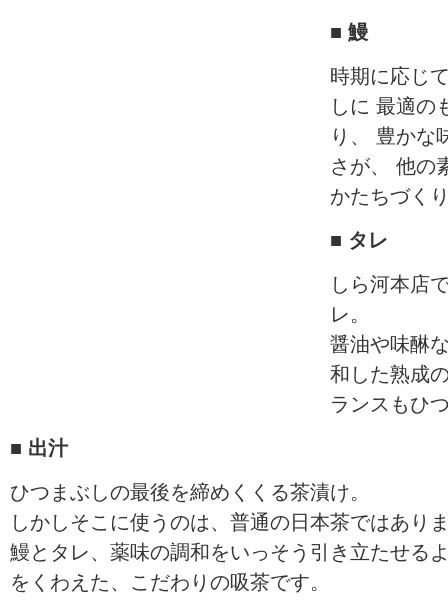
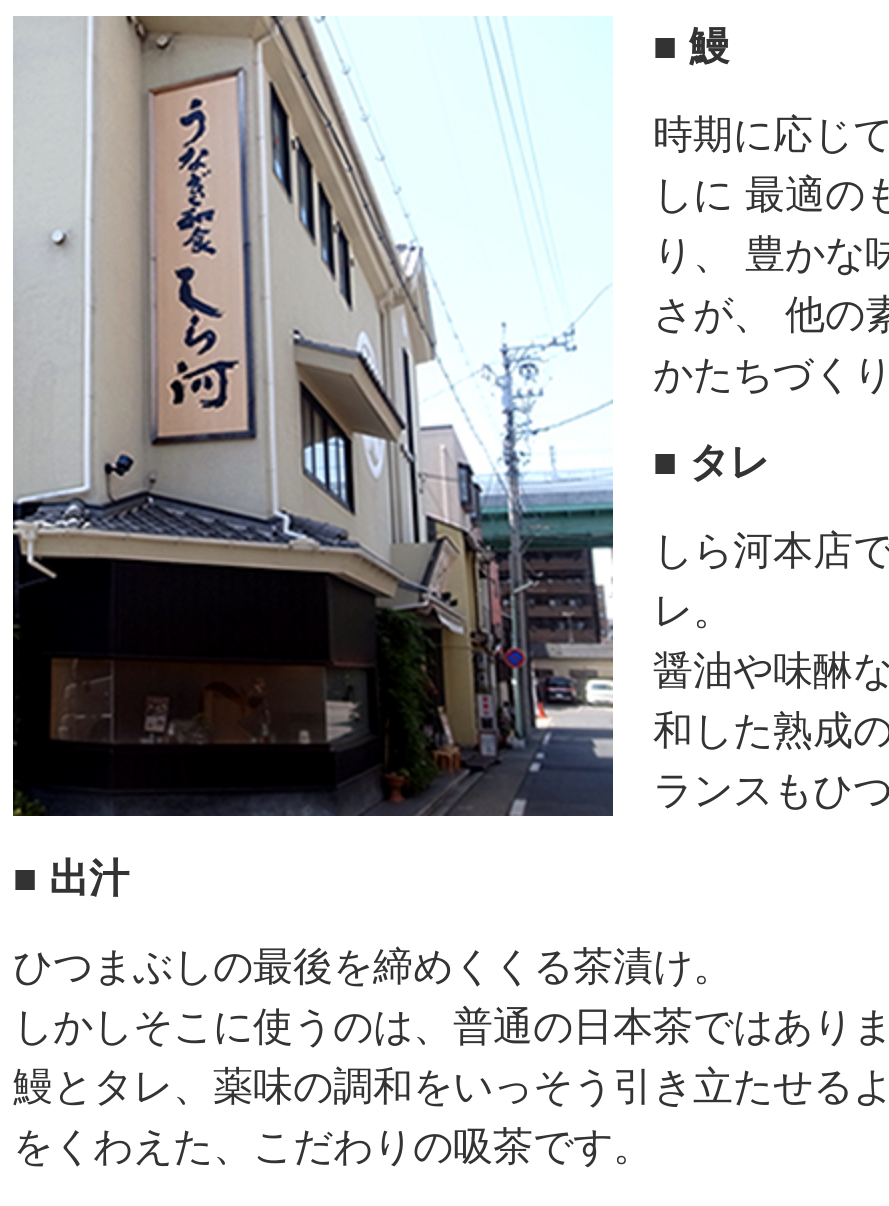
none -> [11,14,615,818] [image]

